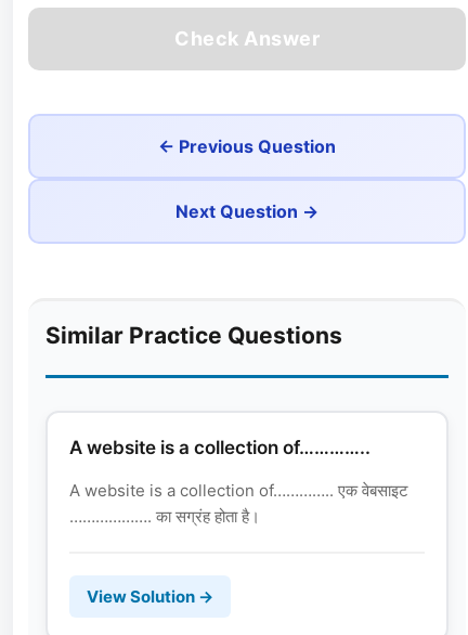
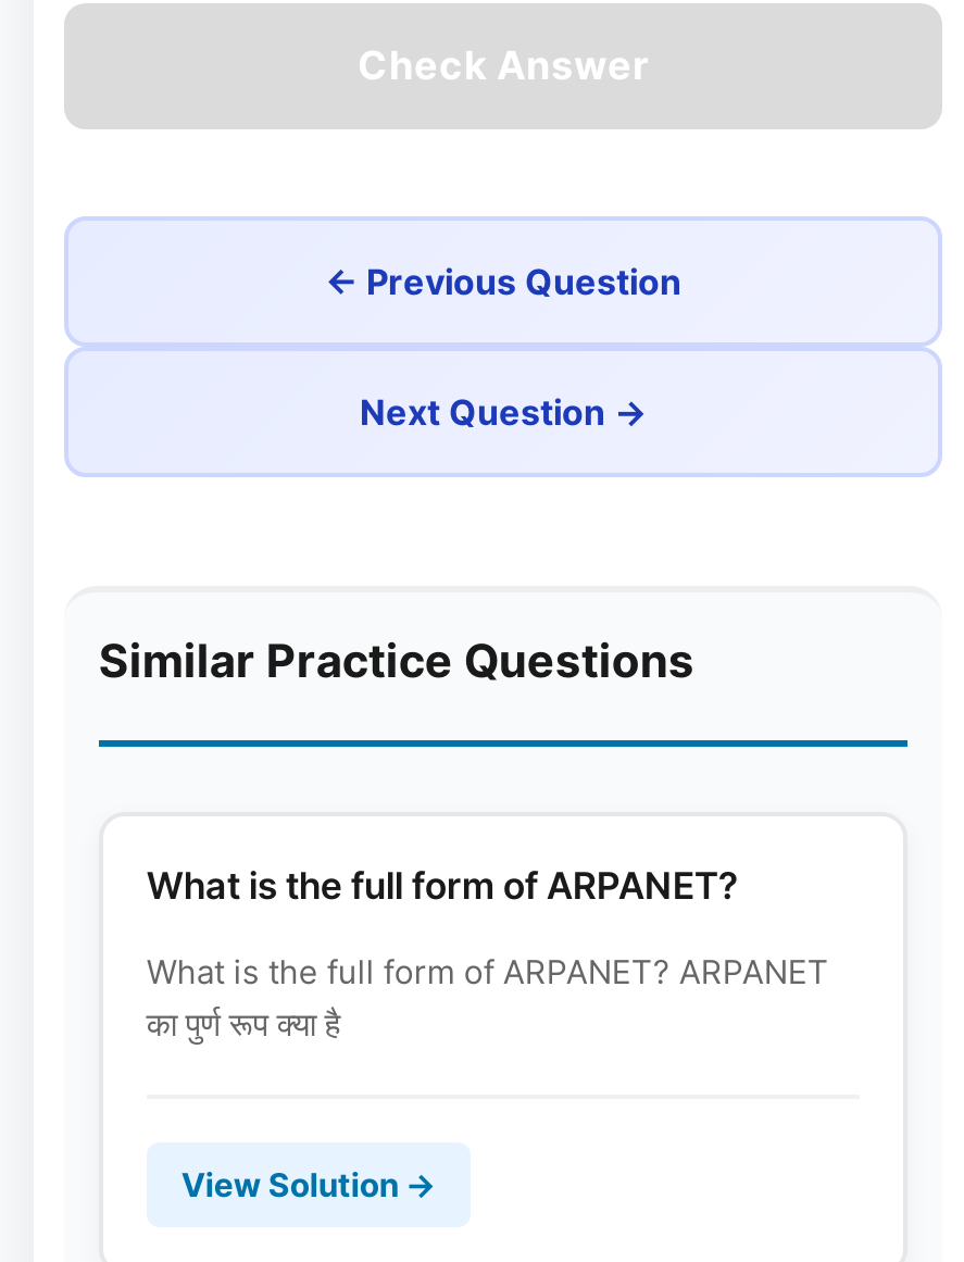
[69,436,370,458] A website is a collection of………….. -> [147,863,738,907] What is the full form of ARPANET?
[69,480,408,526] A website is a collection of………….. एक वेबसाइट | ………………. का सग्रंह होता है। -> [147,950,829,1044] What is the full form of ARPANET? ARPANET | का पुर्ण रूप क्या है

